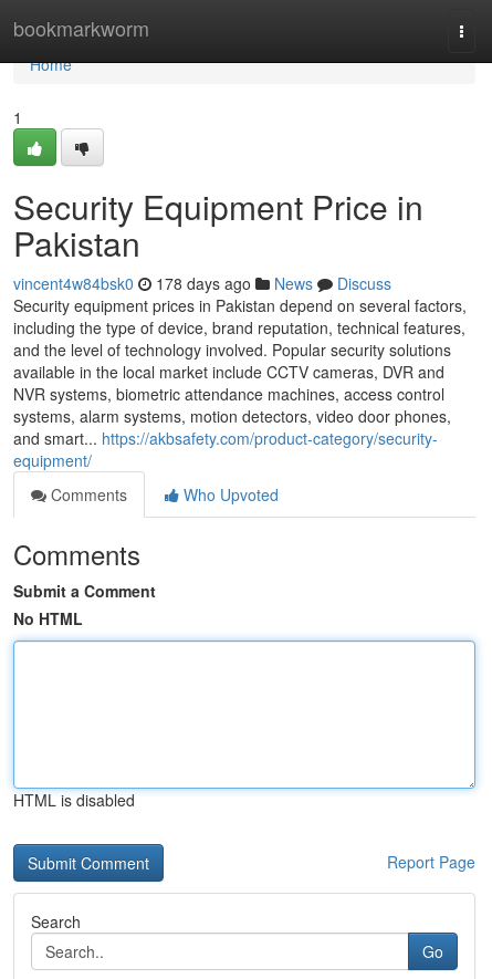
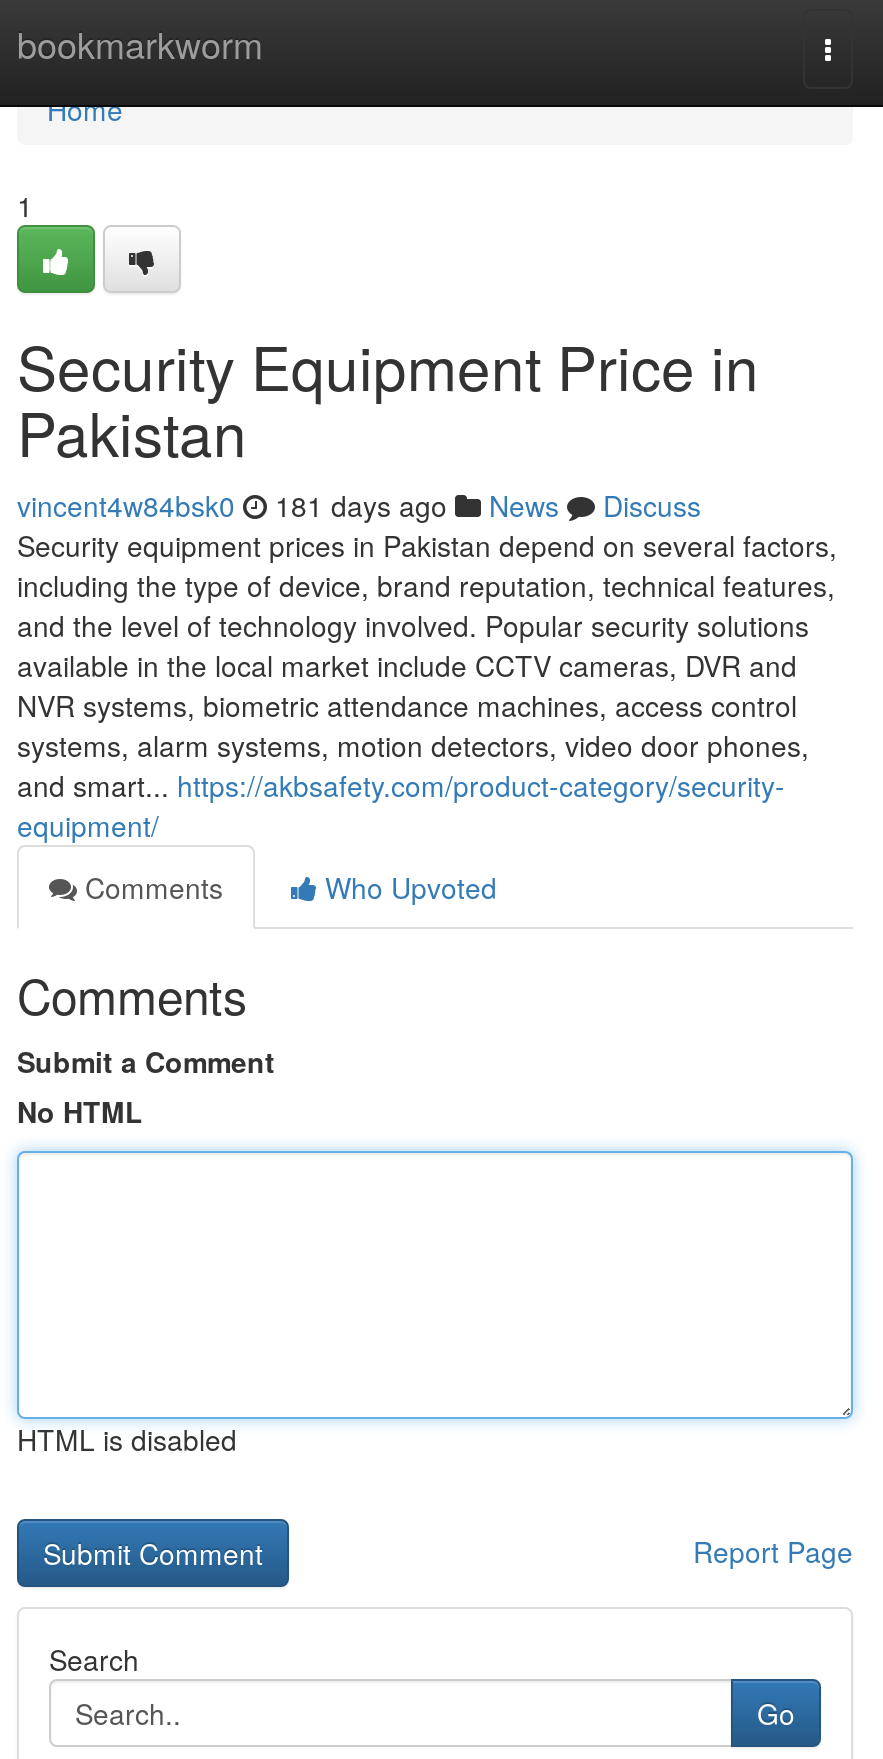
[13,272,391,294] vincent4w84bsk0 178 days ago News Discuss -> [17,485,701,525] vincent4w84bsk0 181 days ago News Discuss

